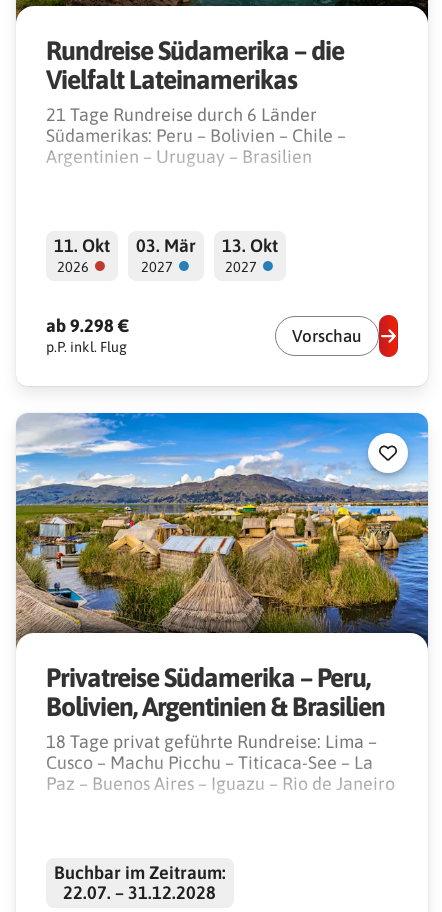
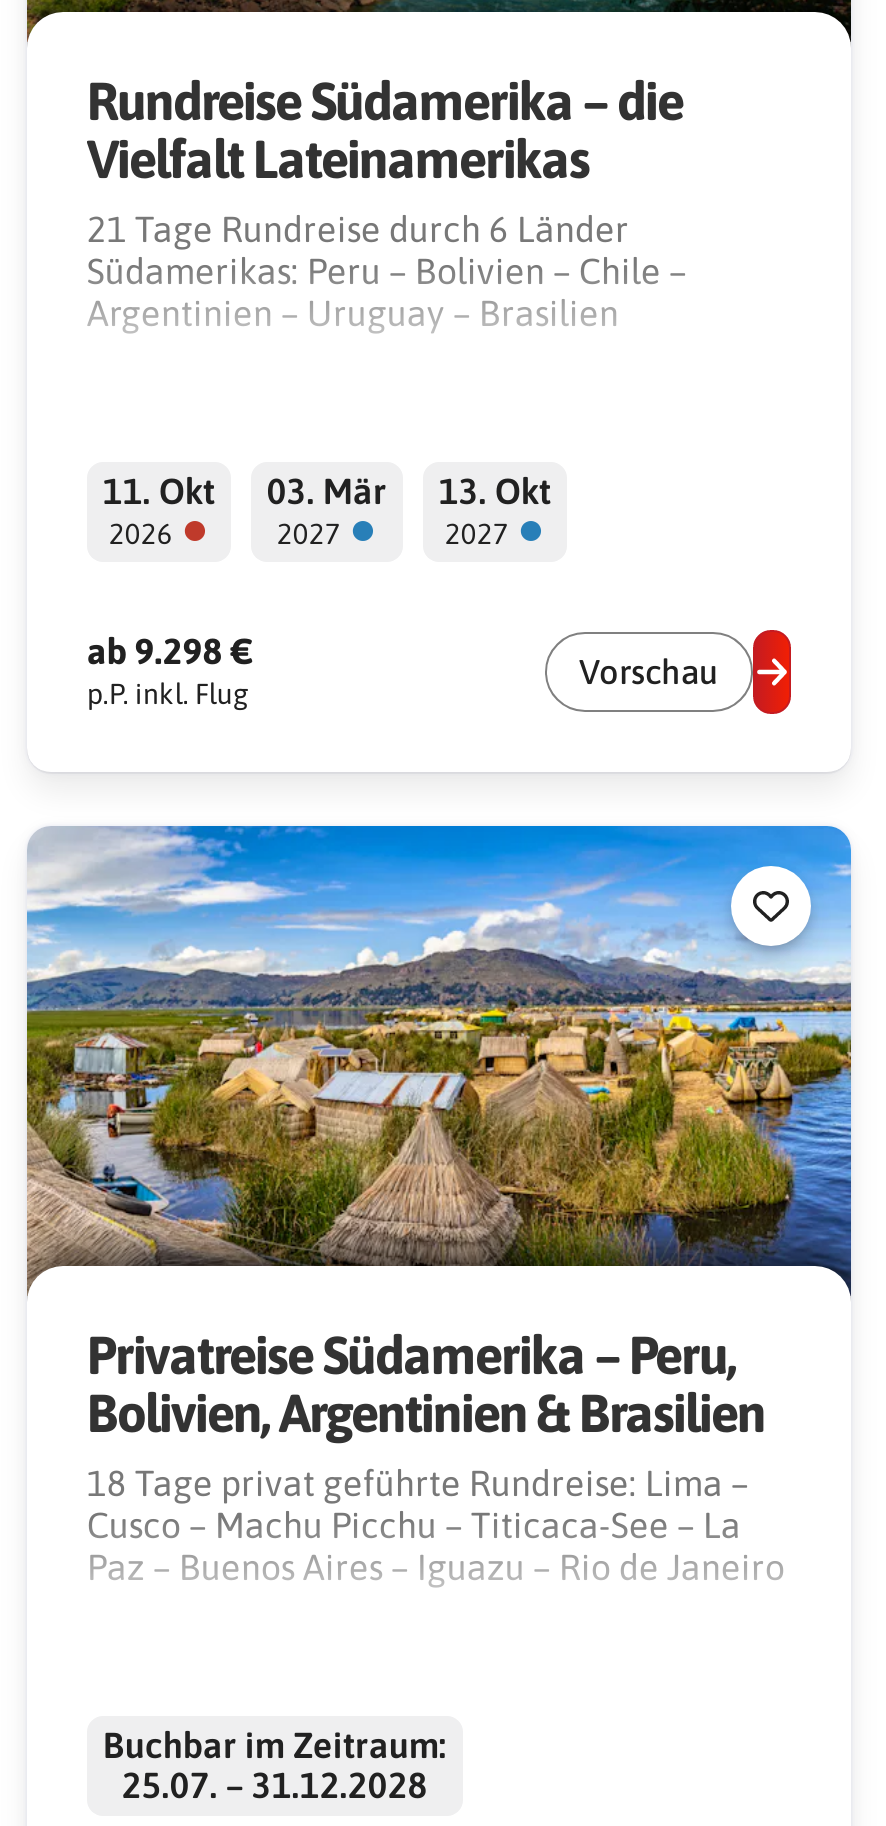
[63,882,216,903] 22.07. – 31.12.2028 -> [122,1764,428,1806] 25.07. – 31.12.2028

